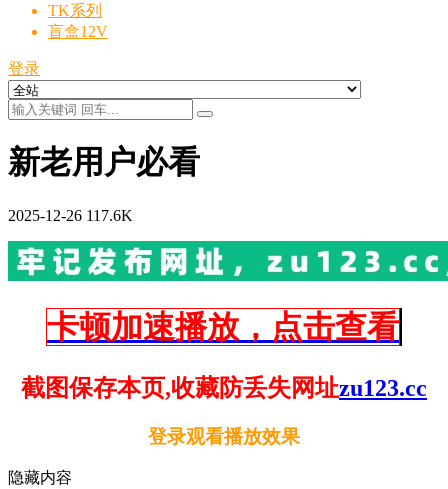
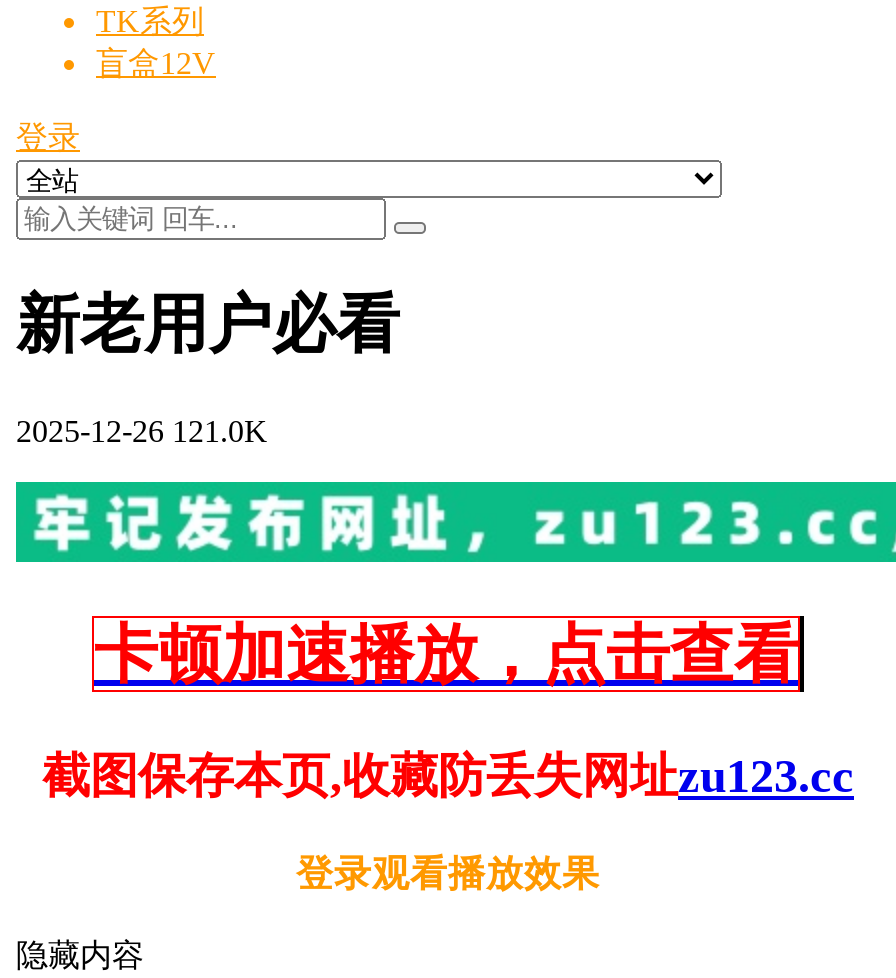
[8,207,133,224] 2025-12-26 117.6K -> [16,414,268,448] 2025-12-26 121.0K

